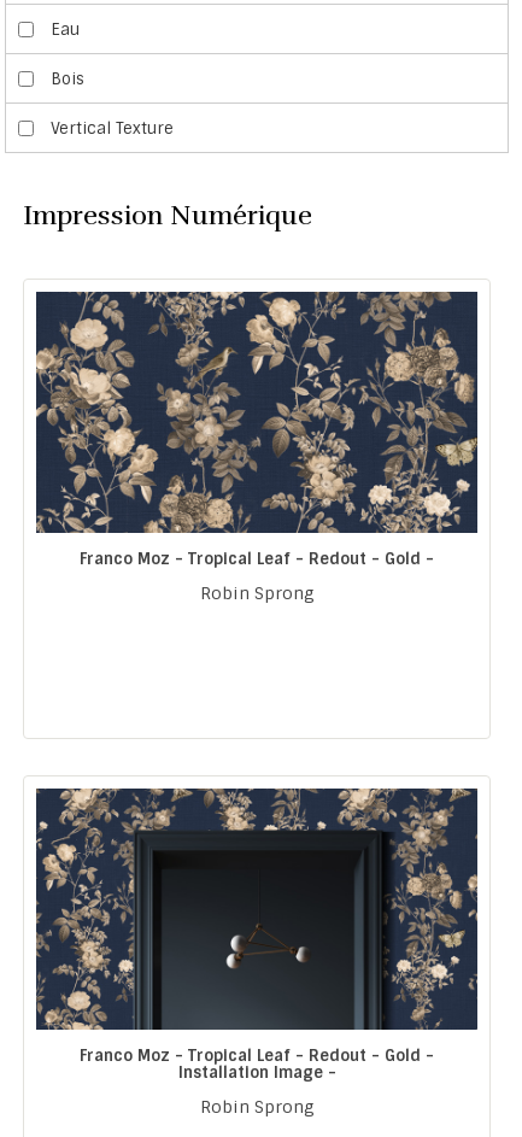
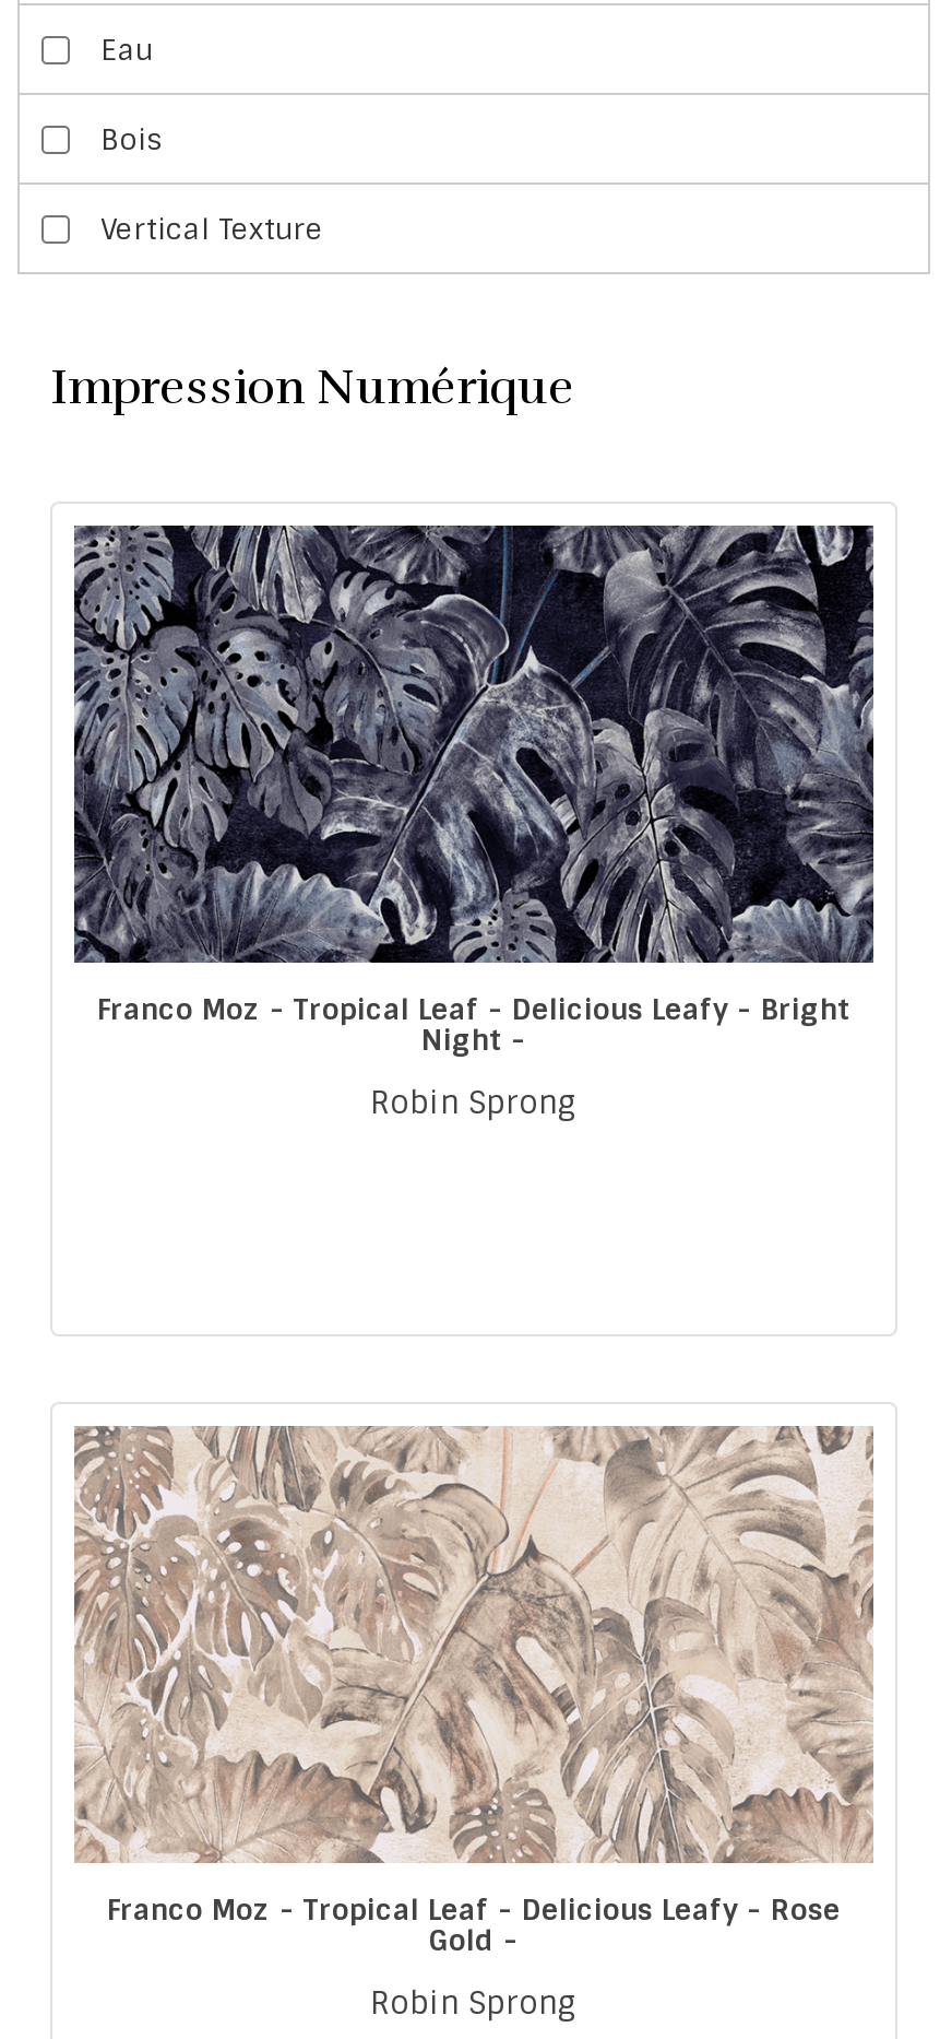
[36,291,477,569] [image] | Franco Moz - Tropical Leaf - Redout - Gold - -> [74,523,873,1058] [image] | Franco Moz - Tropical Leaf - Delicious Leafy - Bright | Night -
[35,787,479,1082] [image] | Franco Moz - Tropical Leaf - Redout - Gold - | Installation Image - -> [72,1424,873,1959] [image] | Franco Moz - Tropical Leaf - Delicious Leafy - Rose | Gold -

